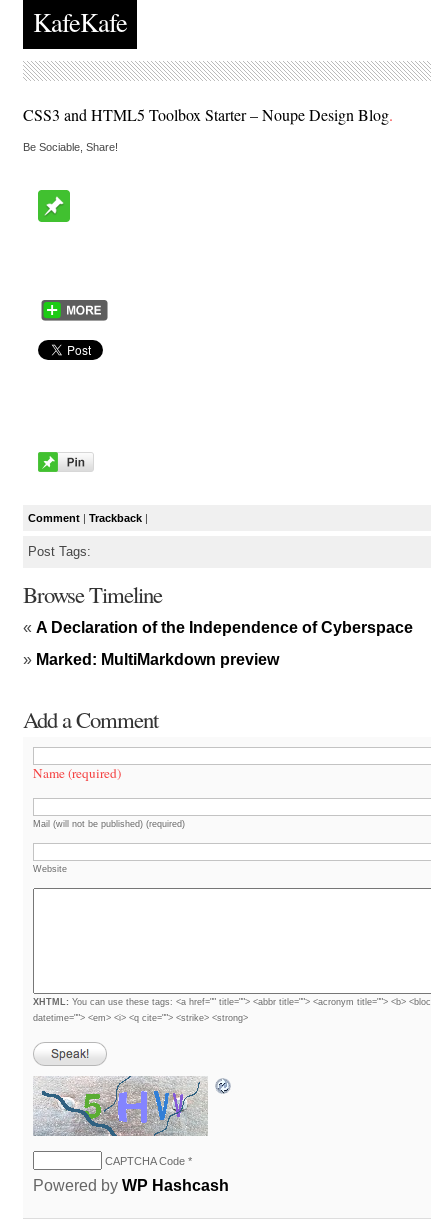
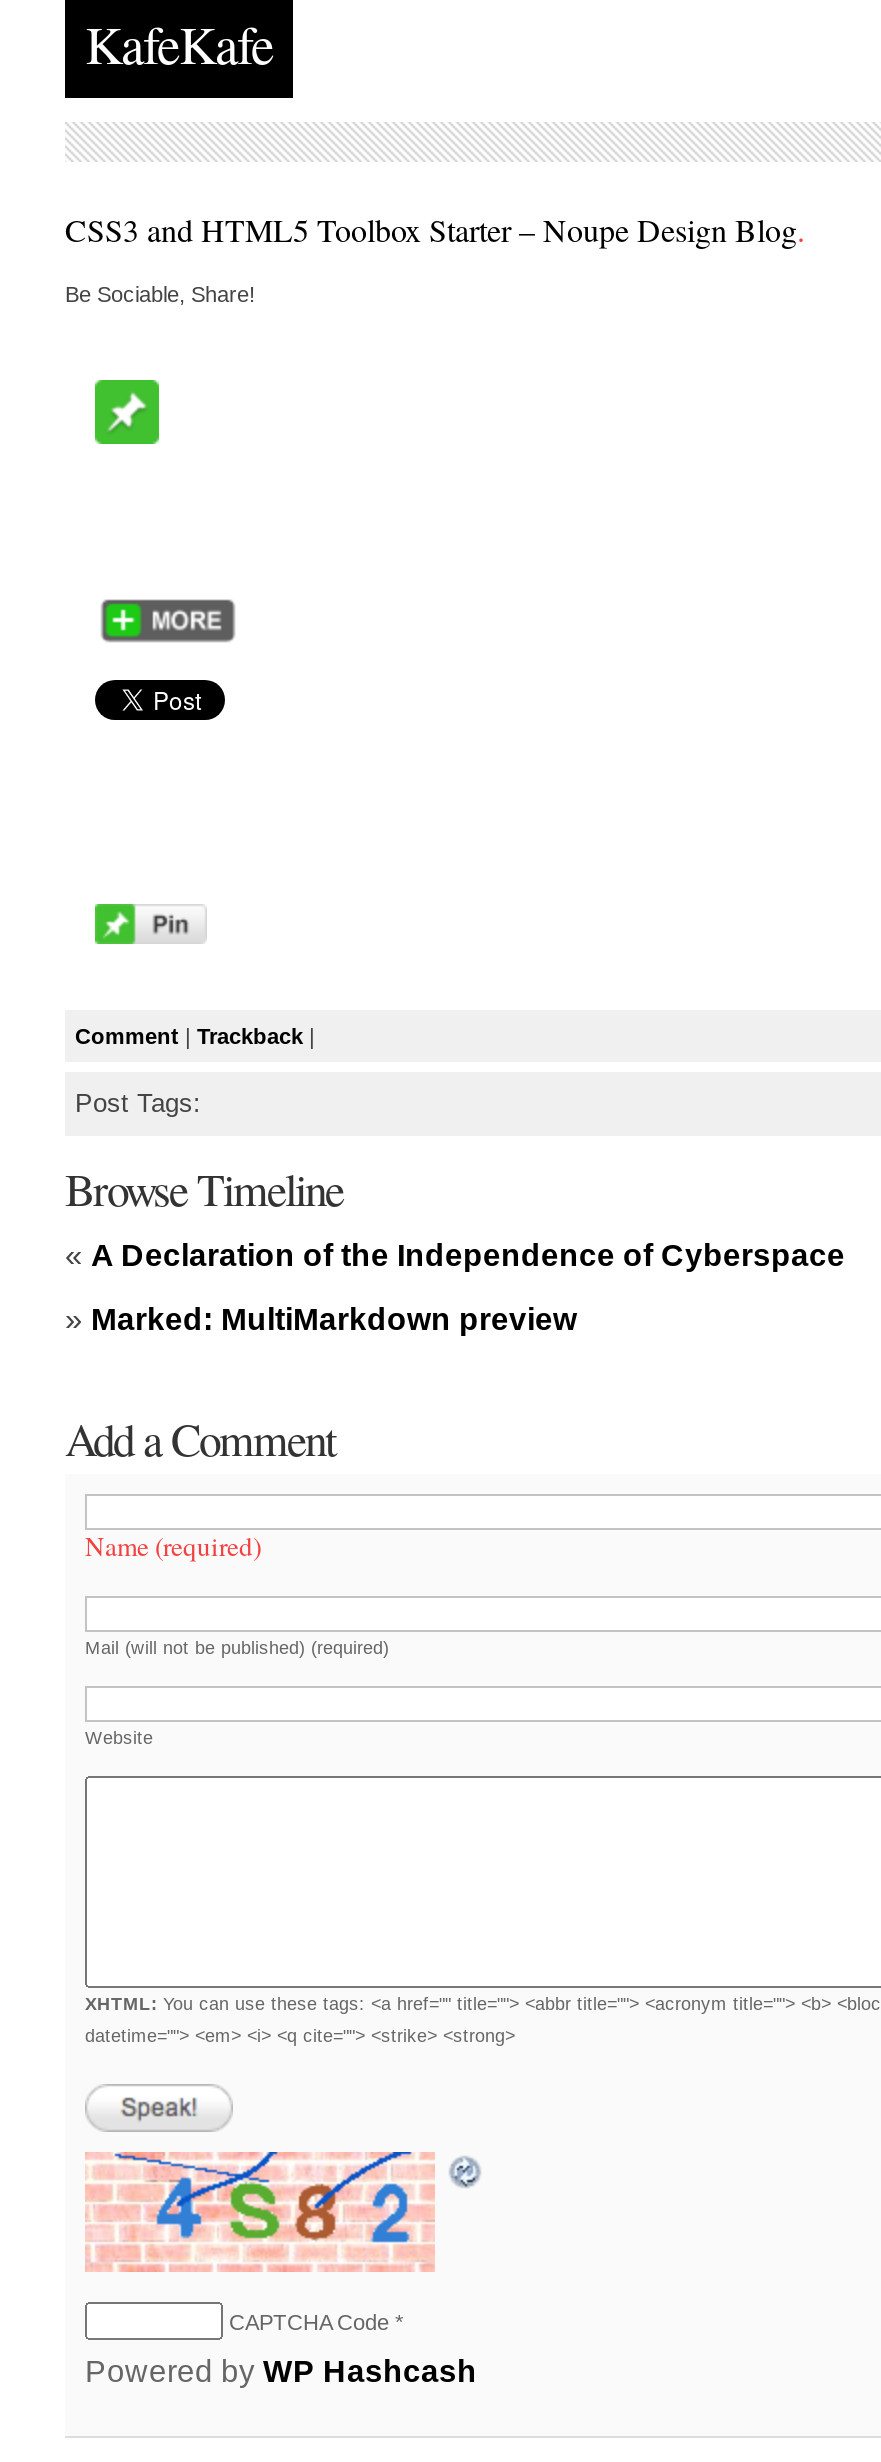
[33,1076,208,1137] [image] -> [87,2150,435,2272] [image]

